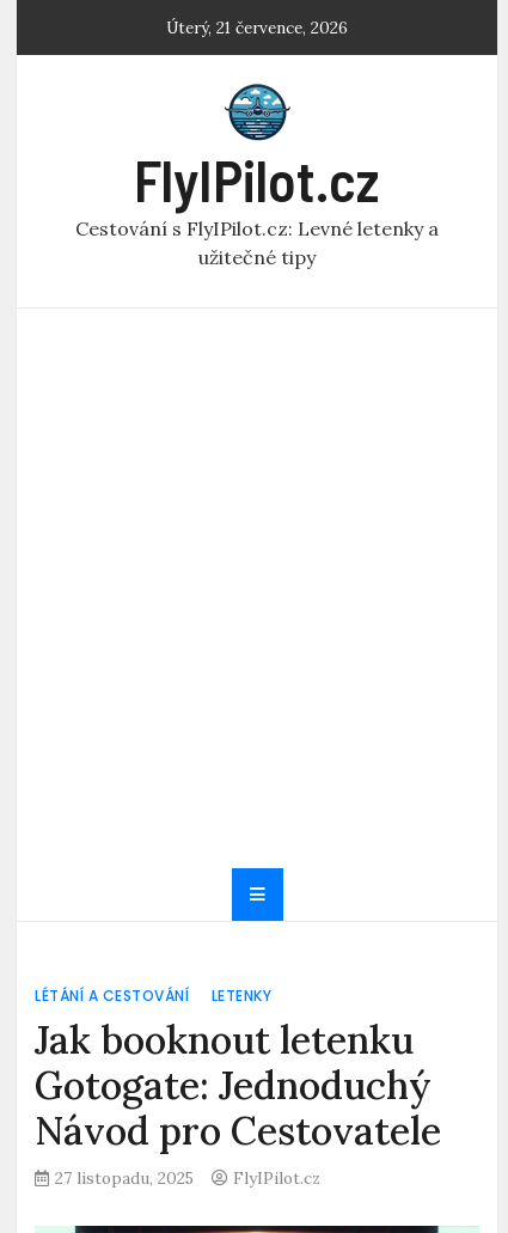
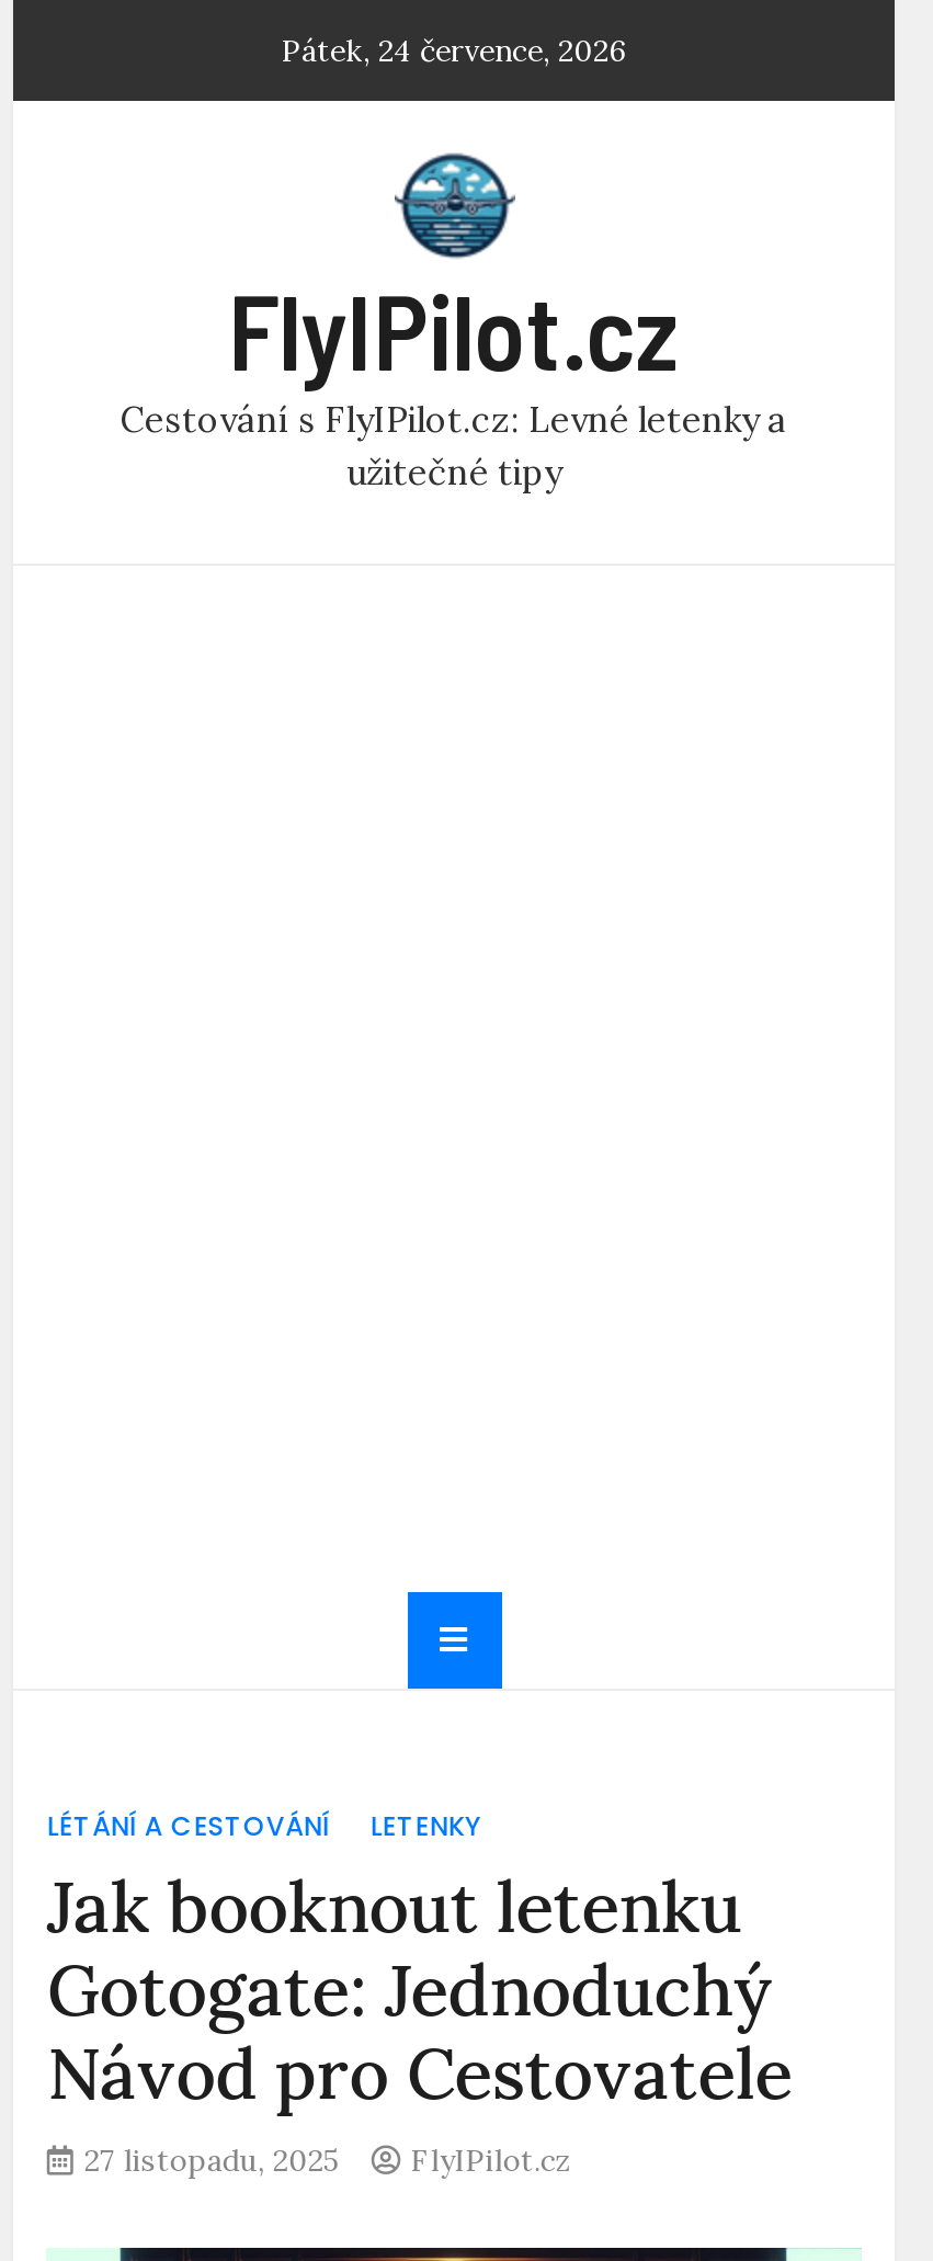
[166,17,348,38] Úterý, 21 července, 2026 -> [282,31,626,70] Pátek, 24 července, 2026

